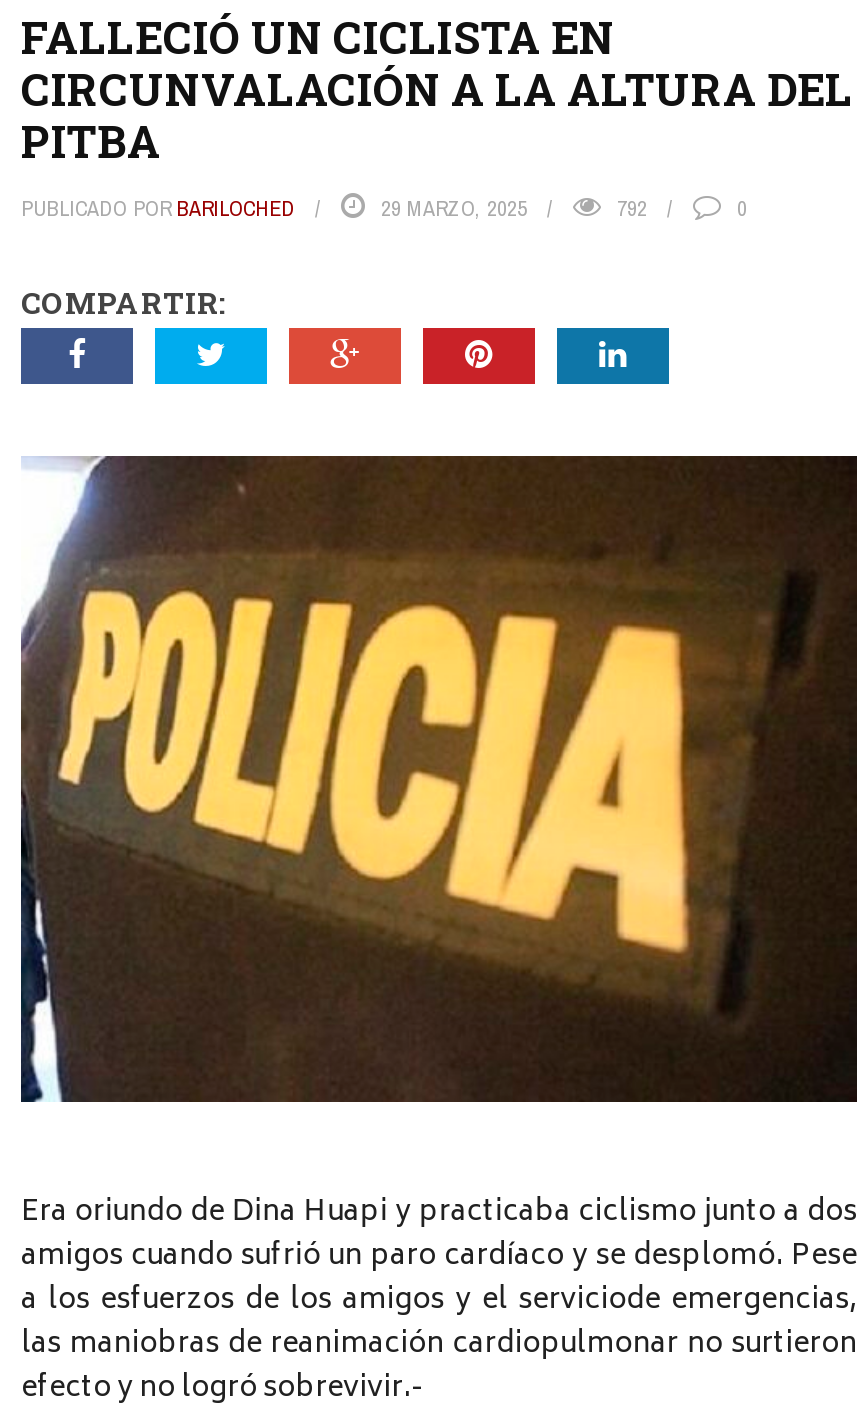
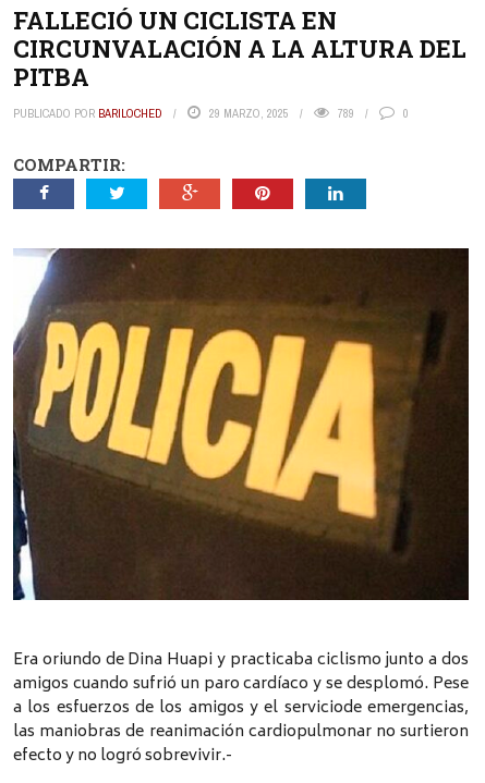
[617,194,647,222] 792 -> [338,106,354,121] 789

